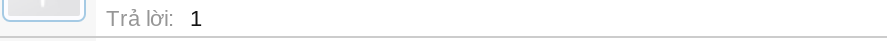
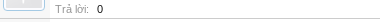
[106,6,202,30] Trả lời: 1 -> [55,3,103,15] Trả lời: 0

